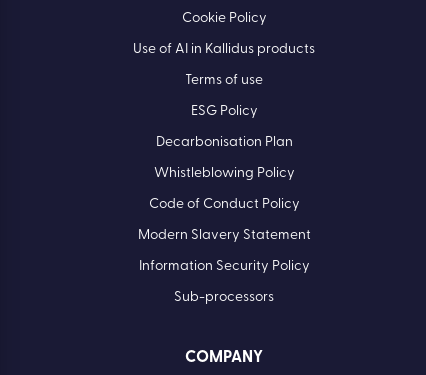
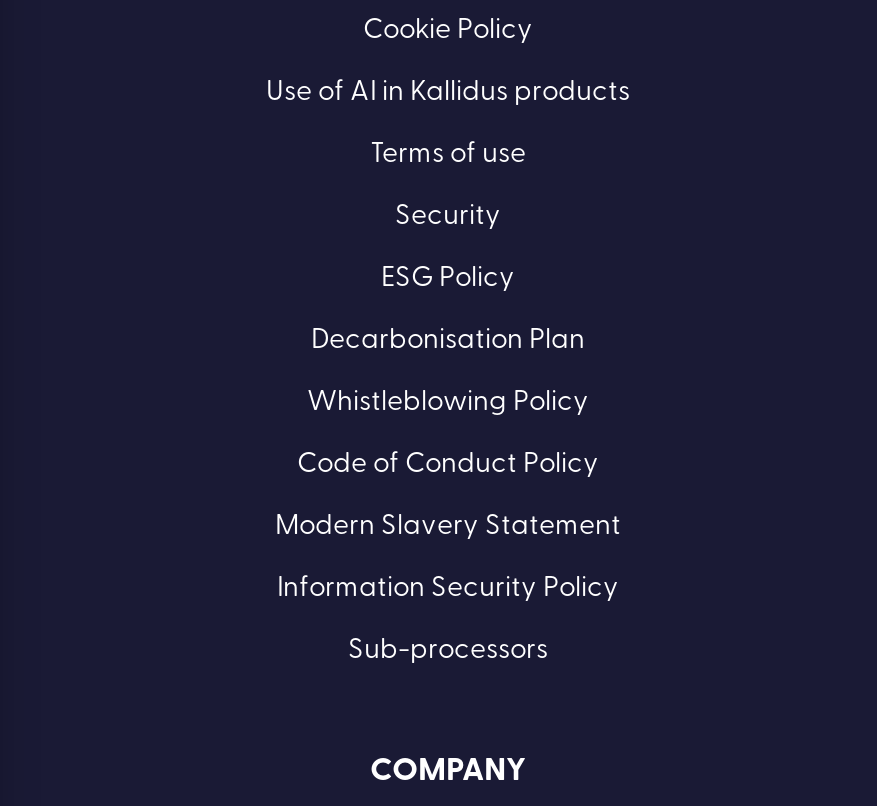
none -> [395,203,501,233] Security

